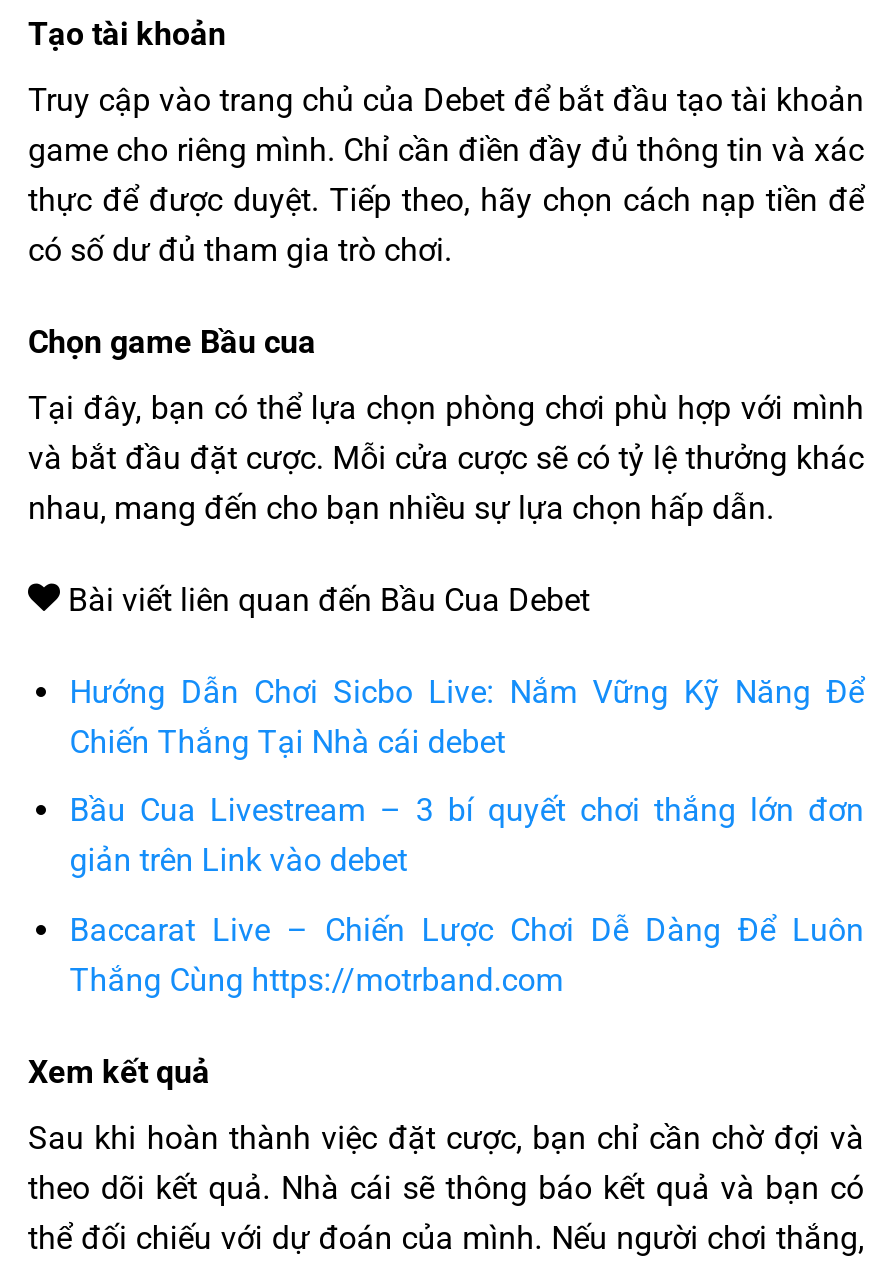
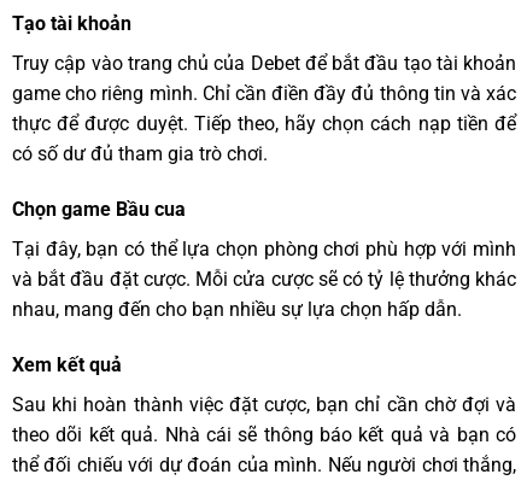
[60,580,864,998] Bài viết liên quan đến Bầu Cua Debet | Hướng Dẫn Chơi Sicbo Live: Nắm Vững Kỹ Năng Để | Chiến Thắng Tại Nhà cái debet | Bầu Cua Livestream – 3 bí quyết chơi thắng lớn đơn | giản trên Link vào debet | Baccarat Live – Chiến Lược Chơi Dễ Dàng Để Luôn | Thắng Cùng https://motrband.com -> none

